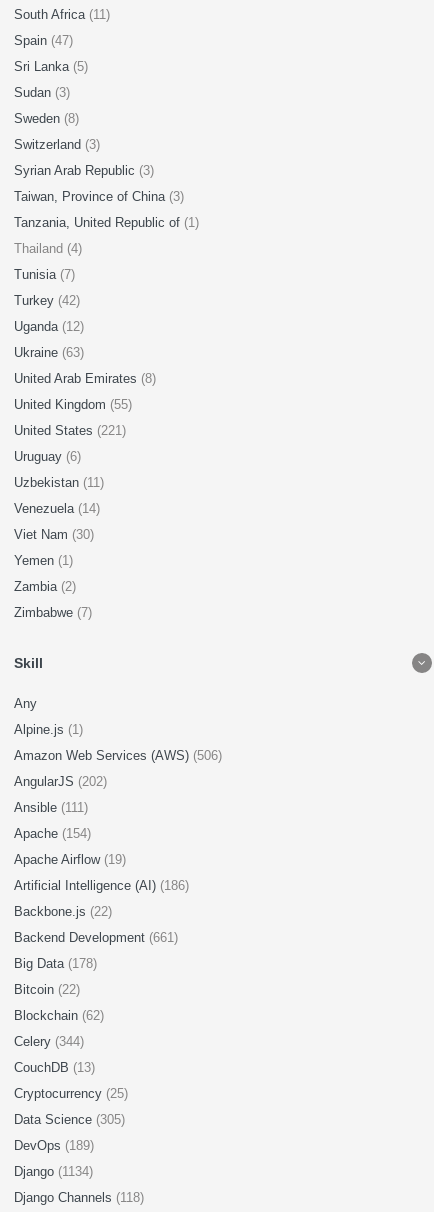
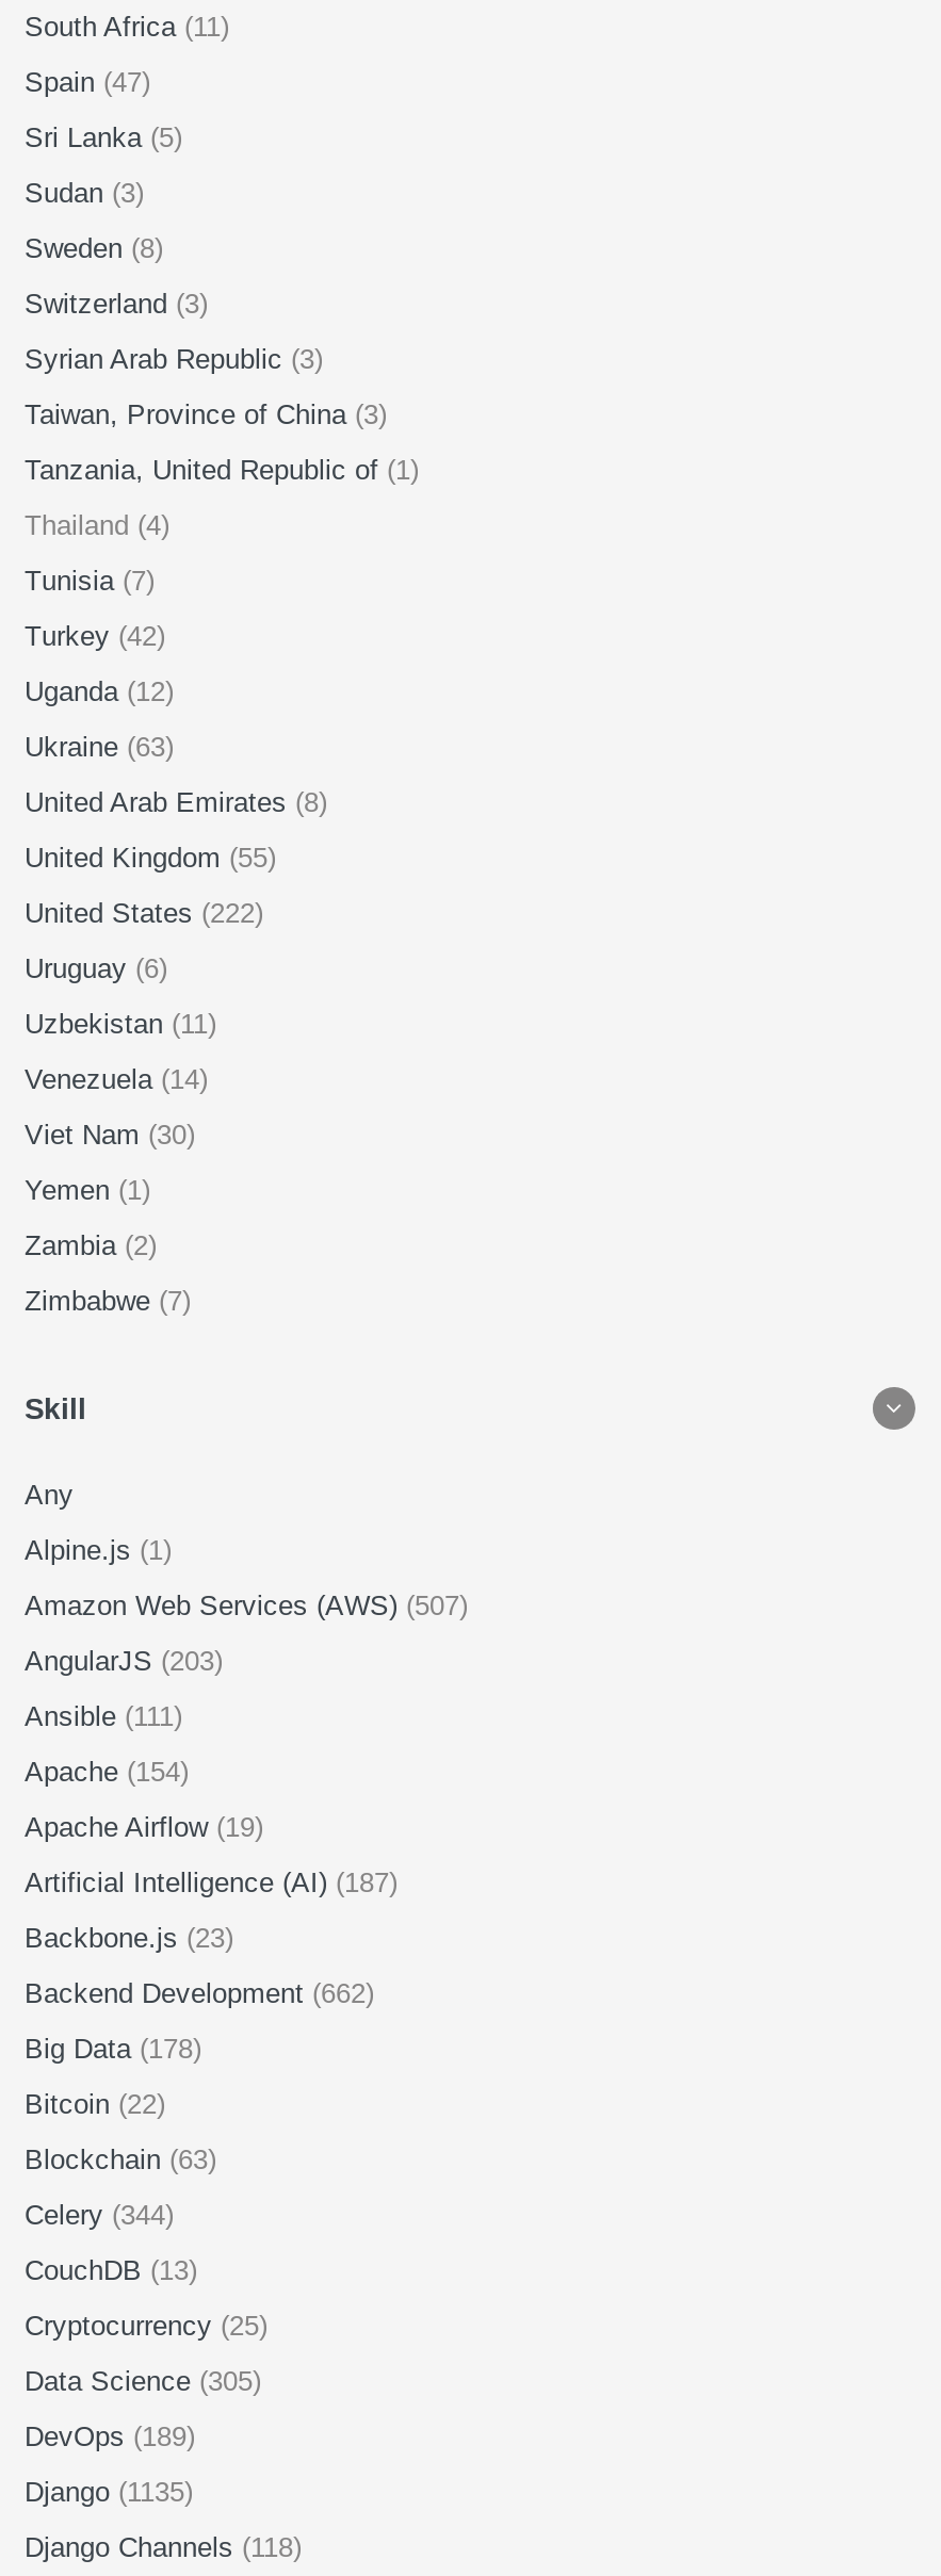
[14,423,126,438] United States (221) -> [25,897,263,929] United States (222)
[14,748,222,763] Amazon Web Services (AWS) (506) -> [25,1589,468,1621] Amazon Web Services (AWS) (507)
[14,774,107,789] AngularJS (202) -> [25,1645,223,1677] AngularJS (203)
[14,878,189,893] Artificial Intelligence (AI) (186) -> [25,1866,398,1898] Artificial Intelligence (AI) (187)
[14,904,112,919] Backbone.js (22) -> [25,1922,233,1954] Backbone.js (23)
[14,930,178,945] Backend Development (661) -> [25,1977,374,2009] Backend Development (662)
[14,1008,104,1023] Blockchain (62) -> [25,2143,216,2175] Blockchain (63)
[14,1164,93,1179] Django (1134) -> [25,2476,193,2508] Django (1135)

